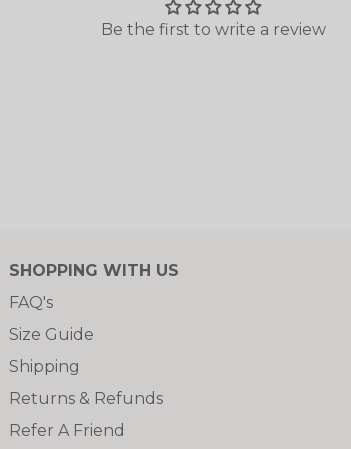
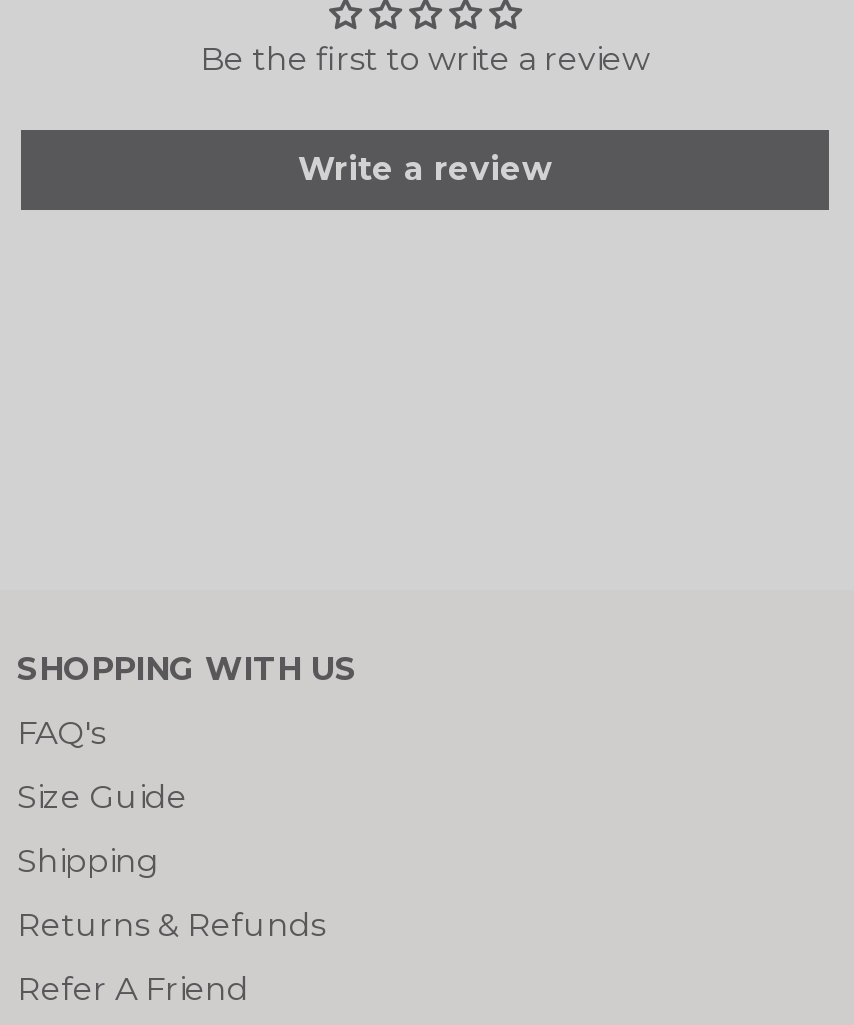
none -> [298,151,552,189] Write a review

